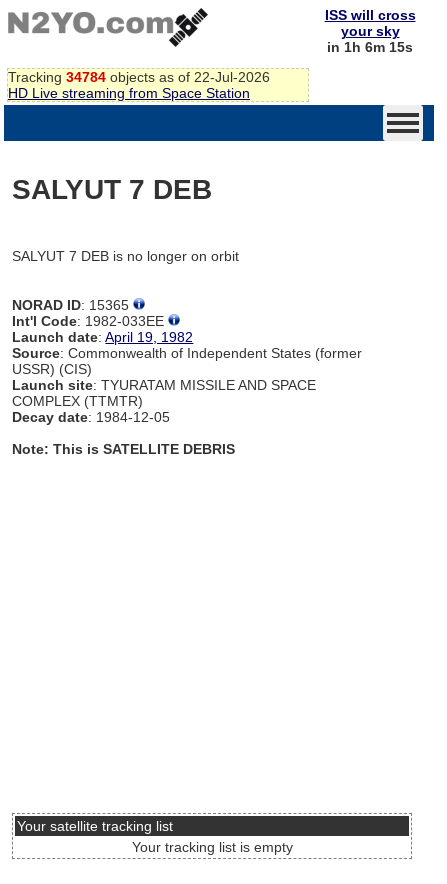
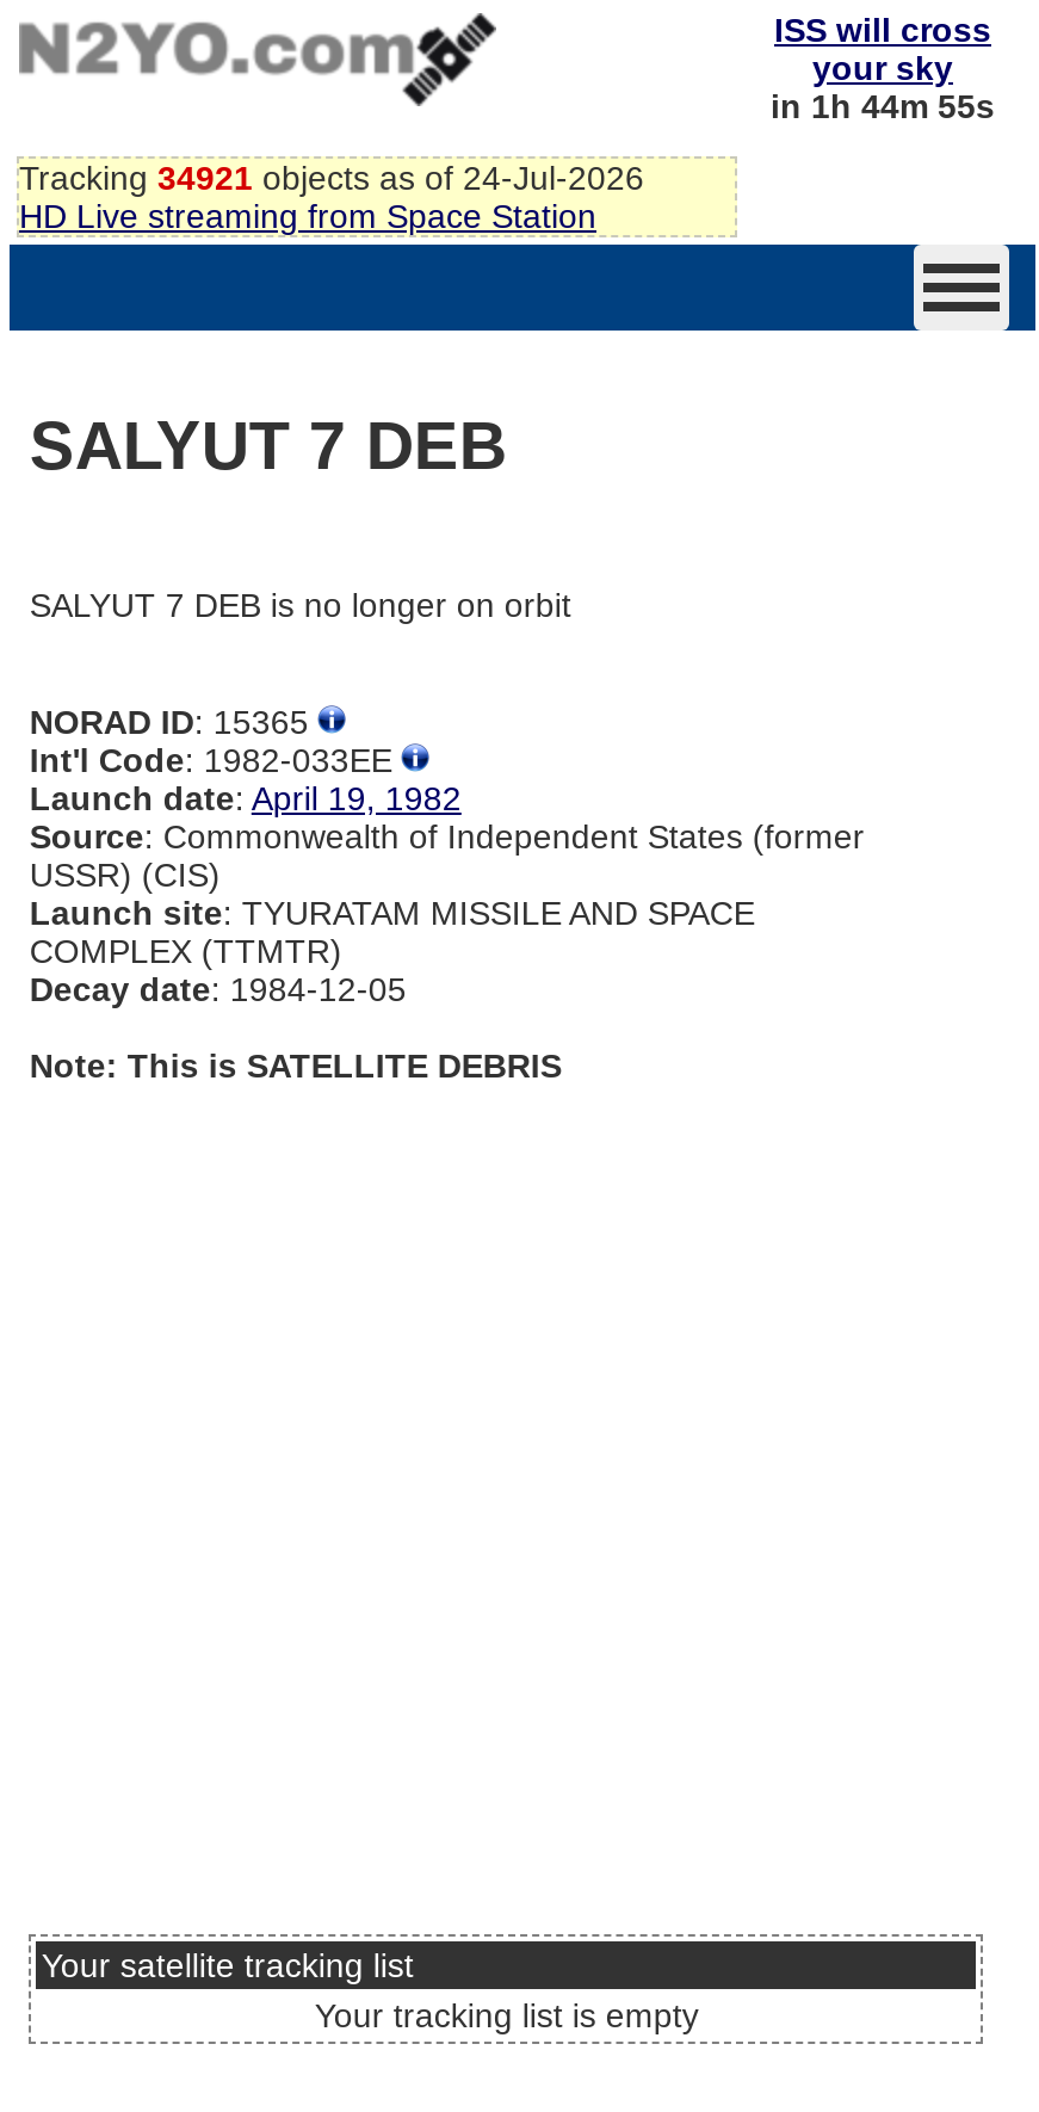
[327,39,413,55] in 1h 6m 15s -> [771,87,995,125] in 1h 44m 55s
[8,69,270,85] Tracking 34784 objects as of 22-Jul-2026 -> [19,158,644,196] Tracking 34921 objects as of 24-Jul-2026

